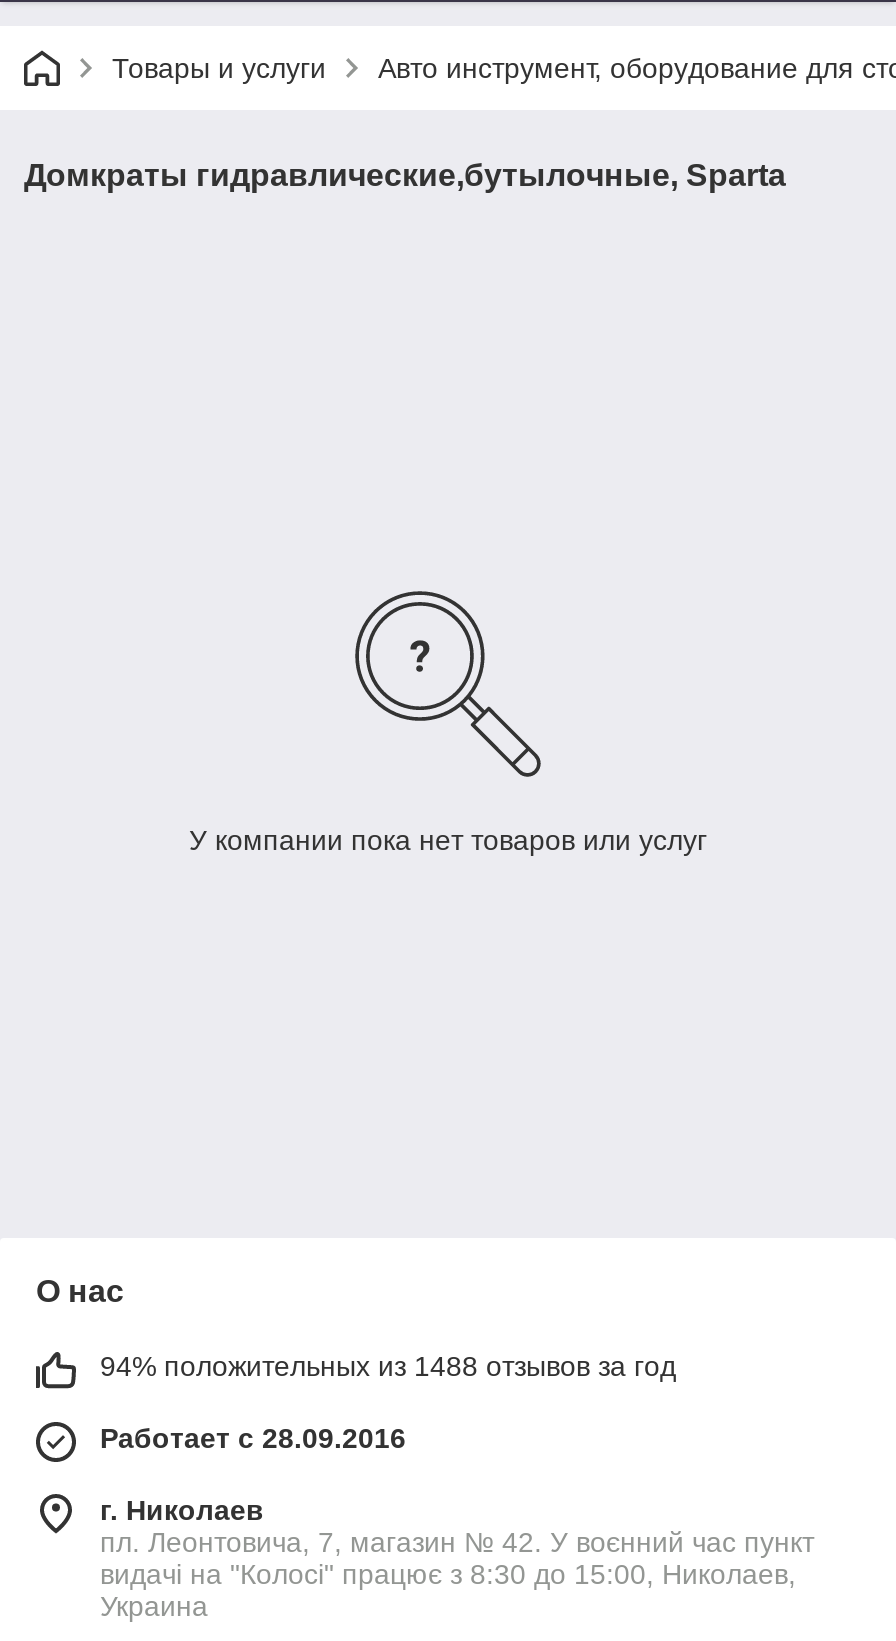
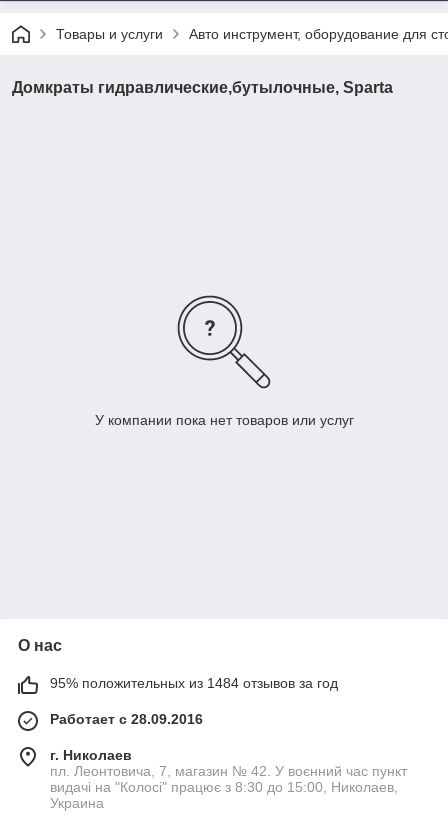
[100,1351,676,1383] 94% положительных из 1488 отзывов за год -> [50,675,338,691] 95% положительных из 1484 отзывов за год

